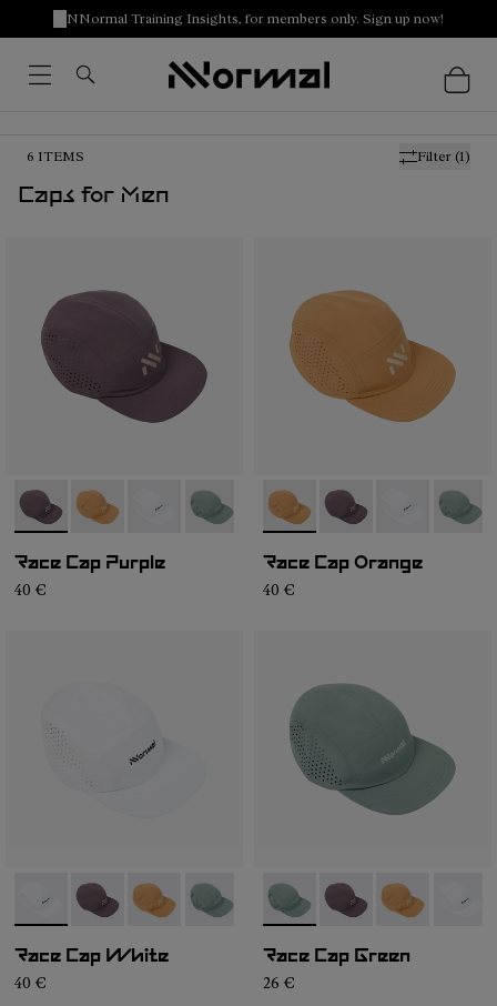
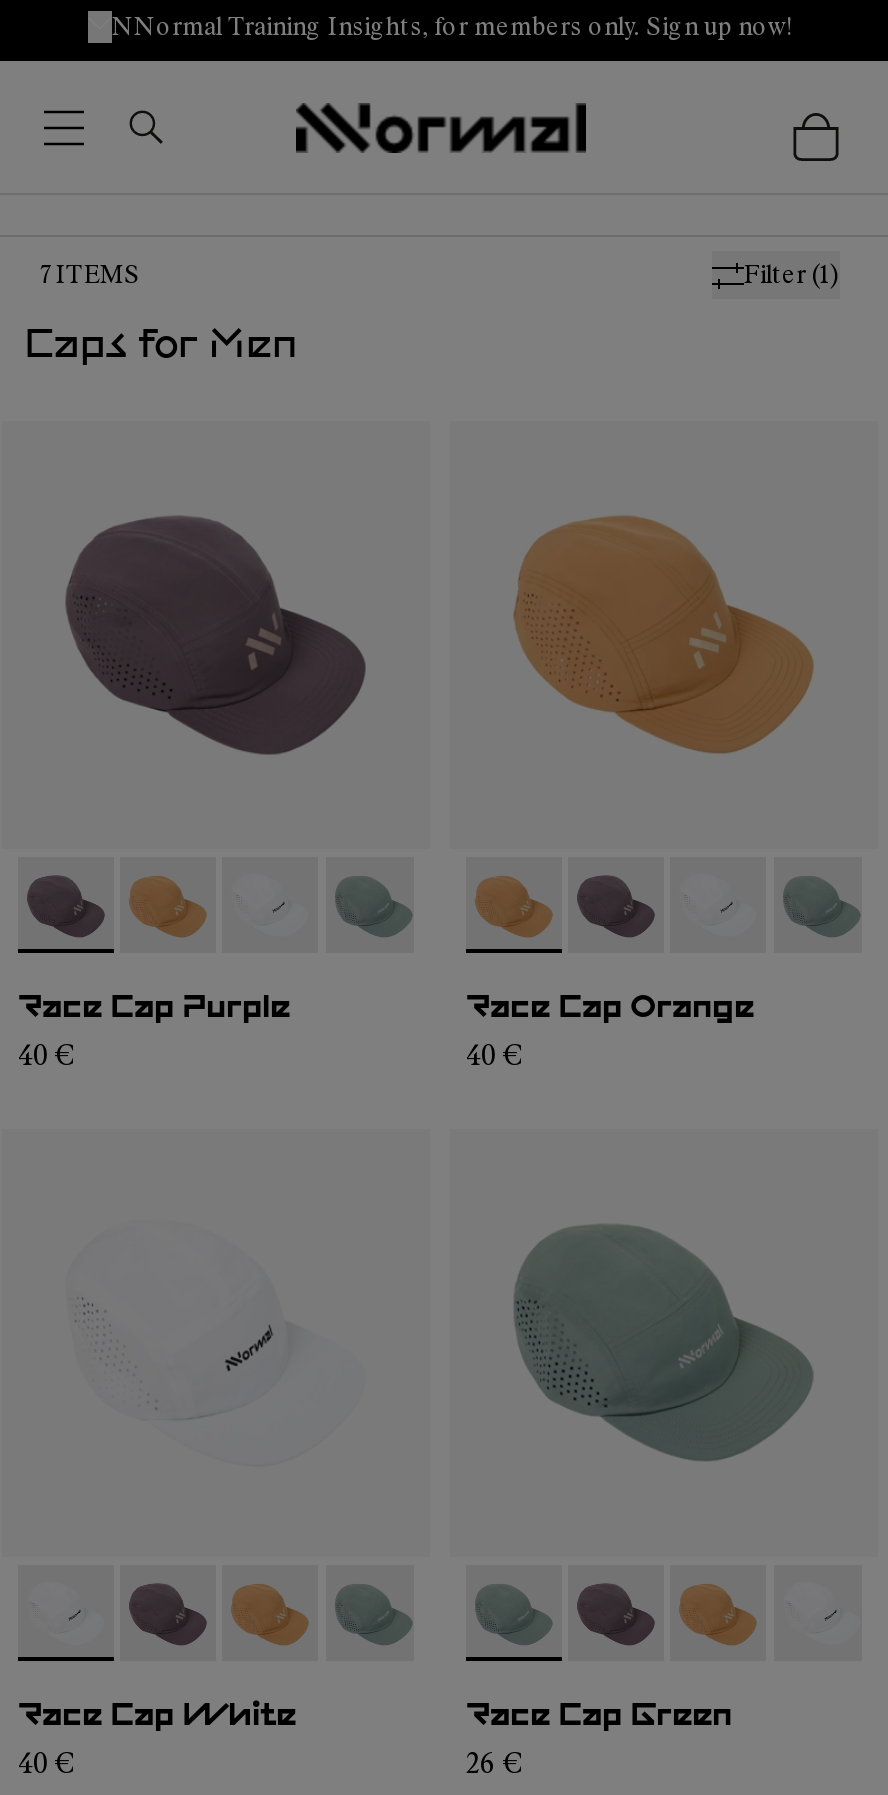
[27,148,84,164] 6 ITEMS -> [40,259,140,289] 7 ITEMS

